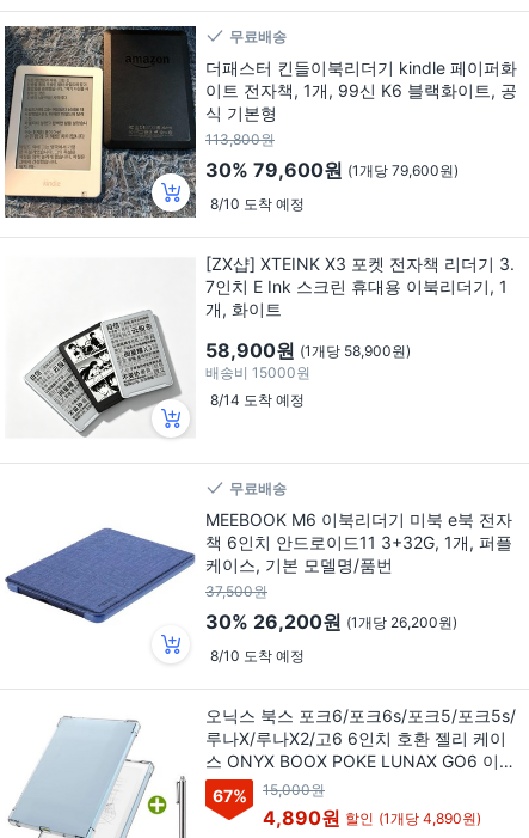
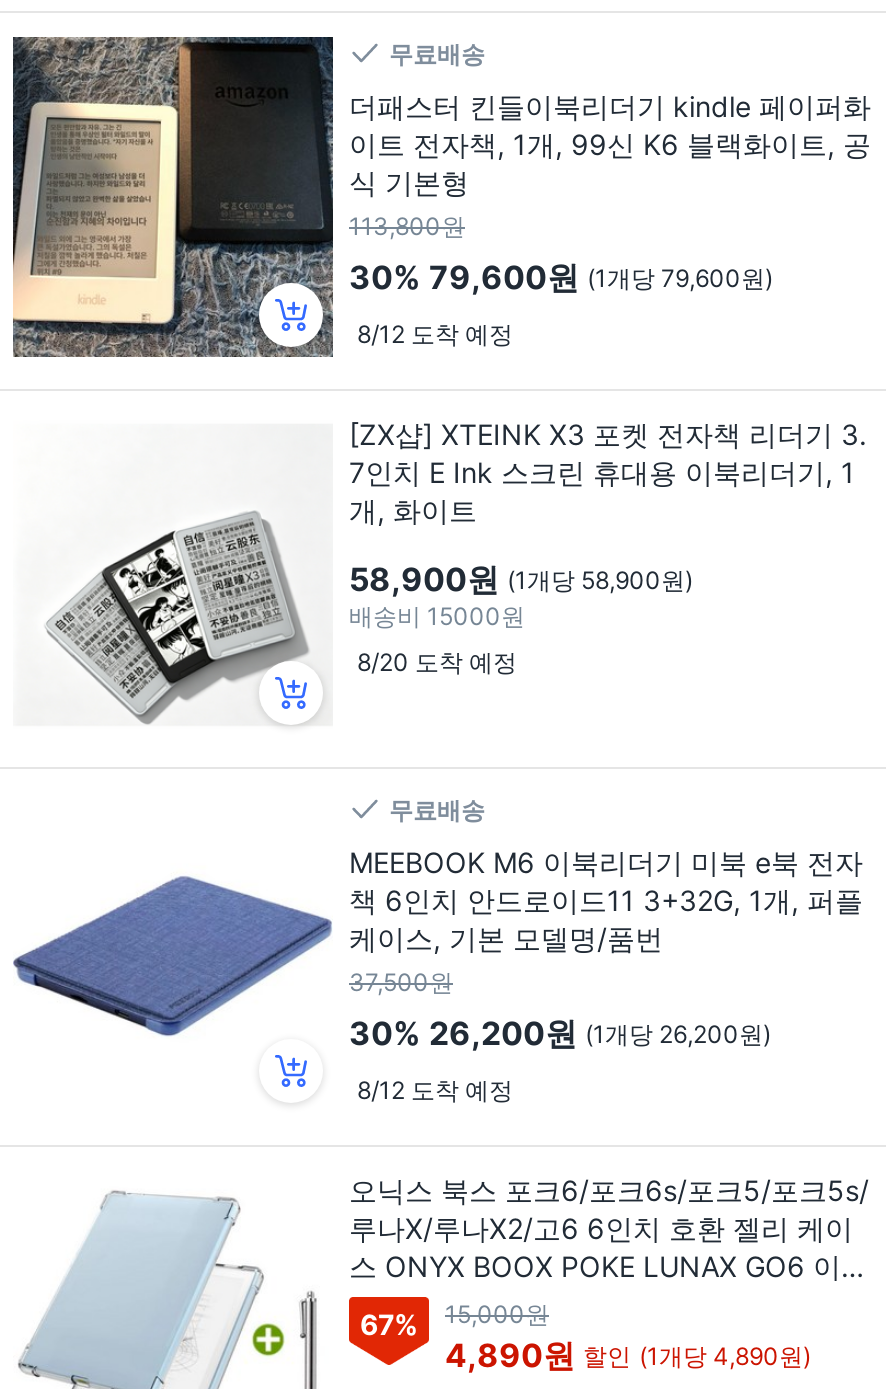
[210,194,305,212] 8/10 도착 예정 -> [357,318,513,348] 8/12 도착 예정
[210,391,305,408] 8/14 도착 예정 -> [357,646,517,676] 8/20 도착 예정
[210,646,305,664] 8/10 도착 예정 -> [357,1074,513,1104] 8/12 도착 예정

